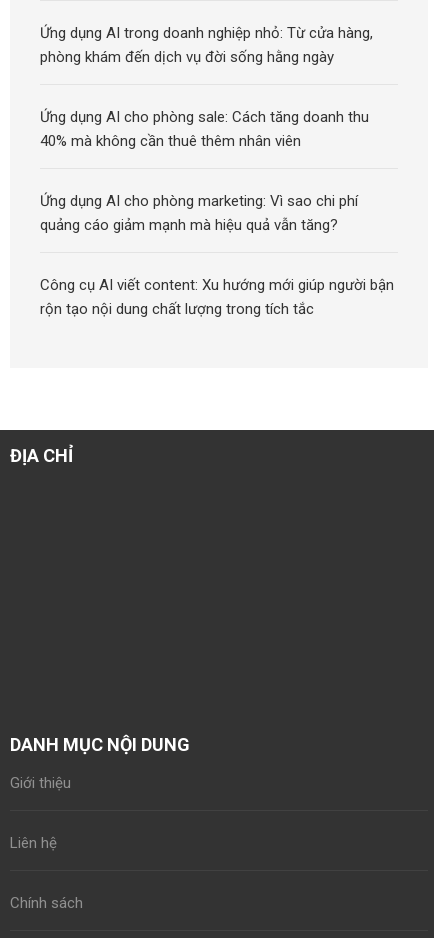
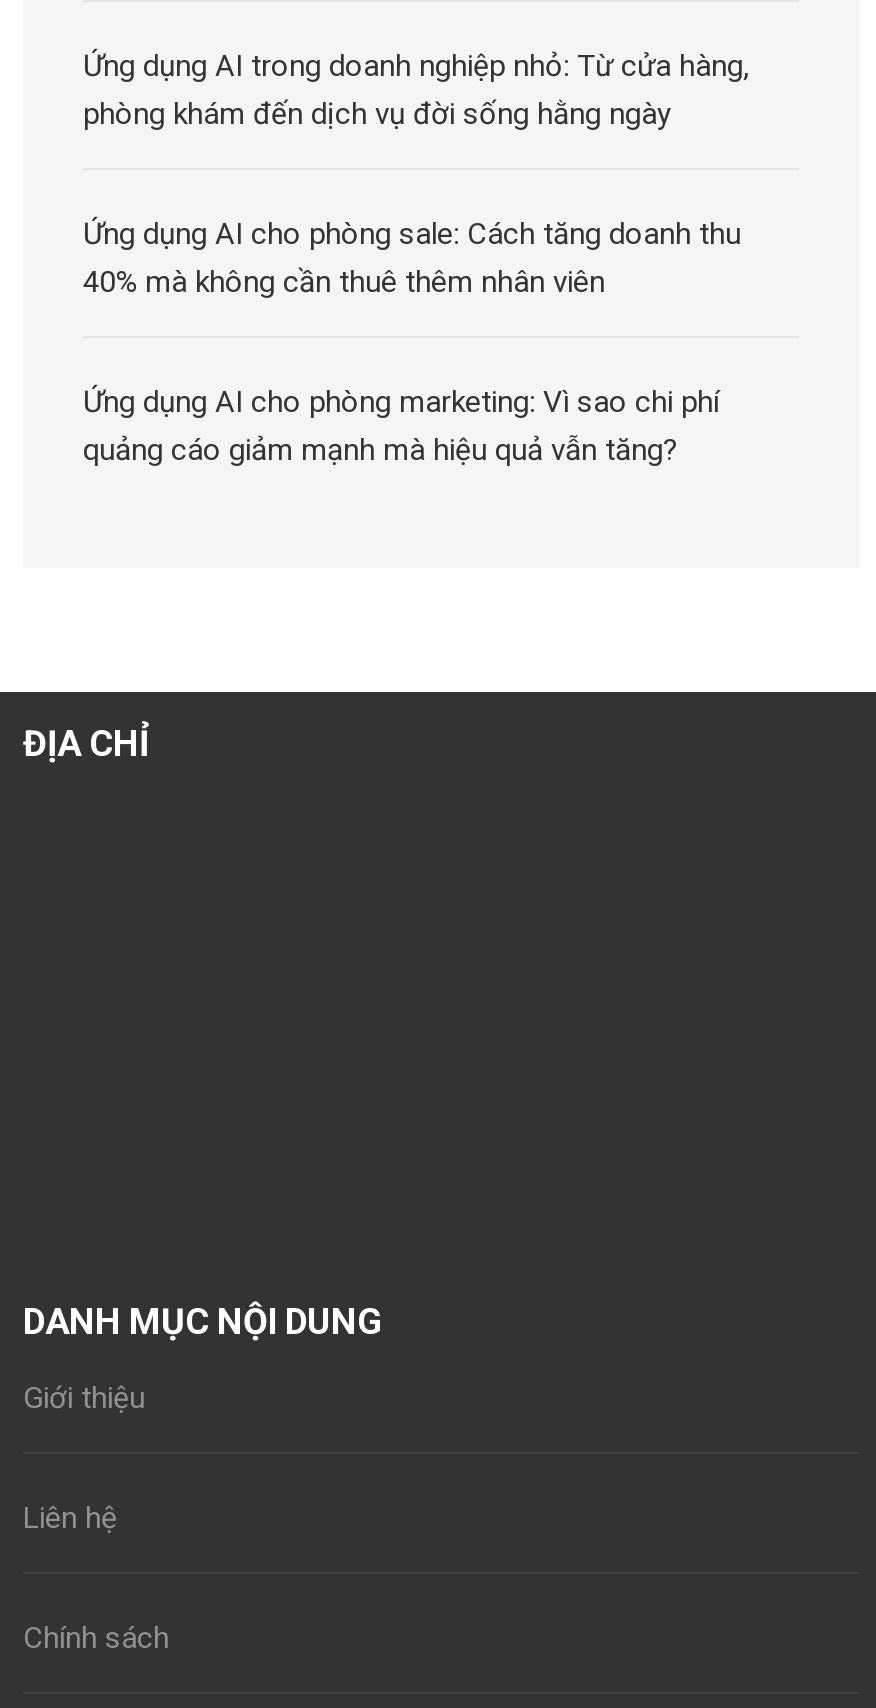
[40,276,394,318] Công cụ AI viết content: Xu hướng mới giúp người bận | rộn tạo nội dung chất lượng trong tích tắc -> none

